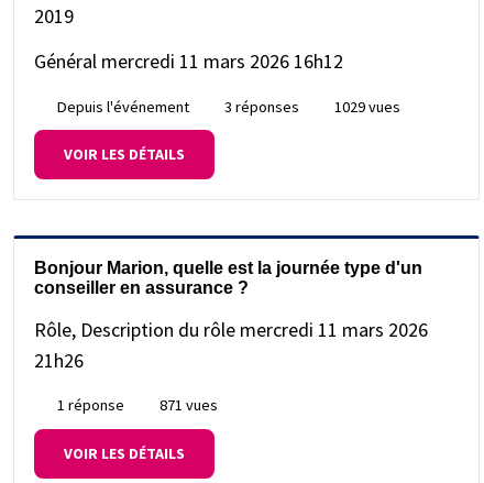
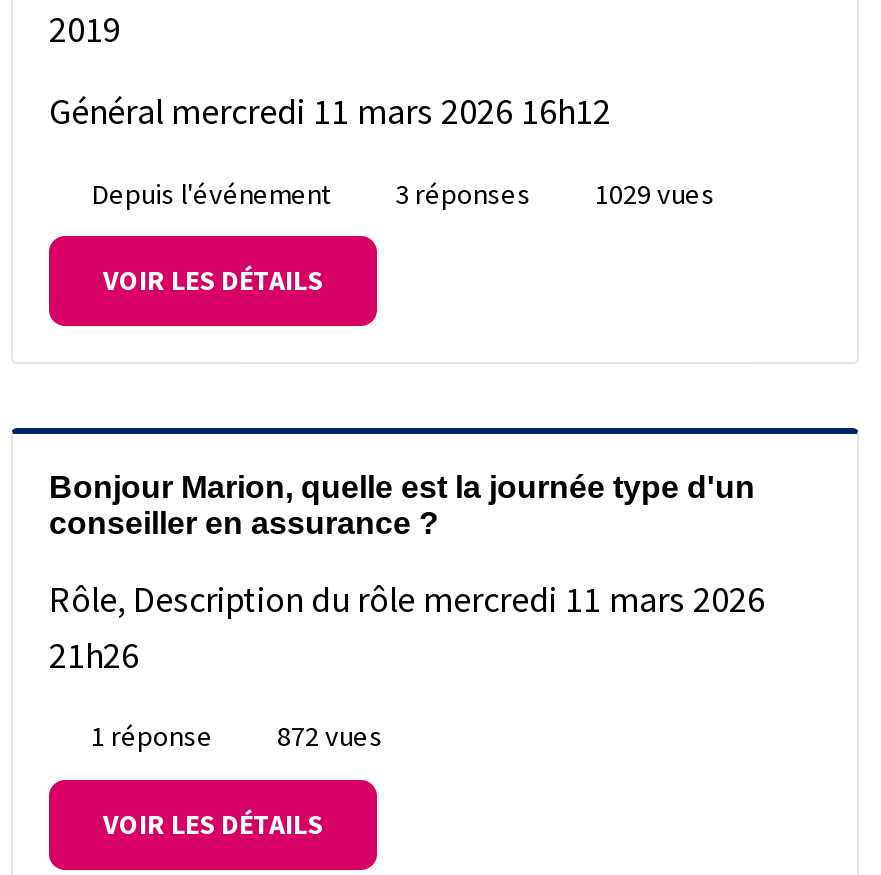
[54,395,218,415] 1 réponse 871 vues -> [85,719,383,755] 1 réponse 872 vues

